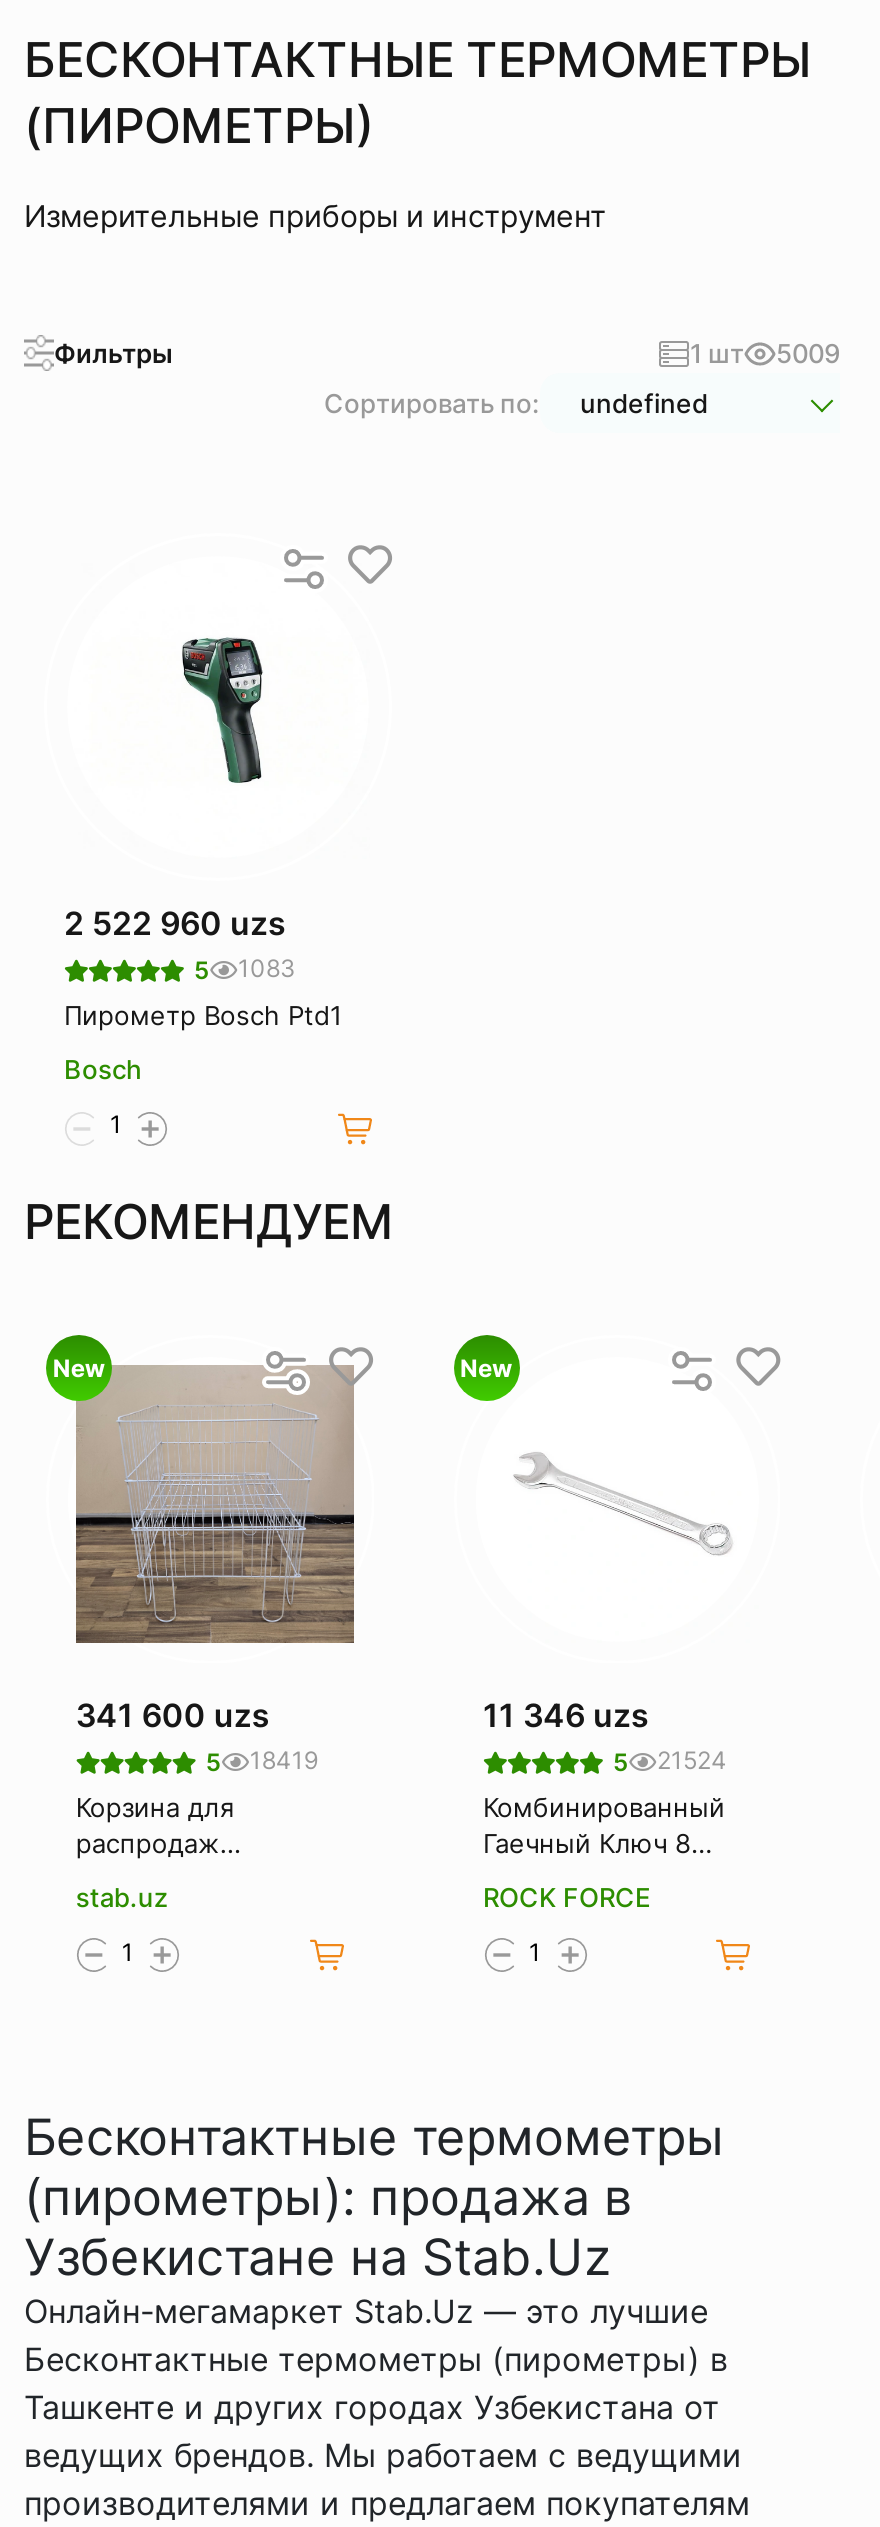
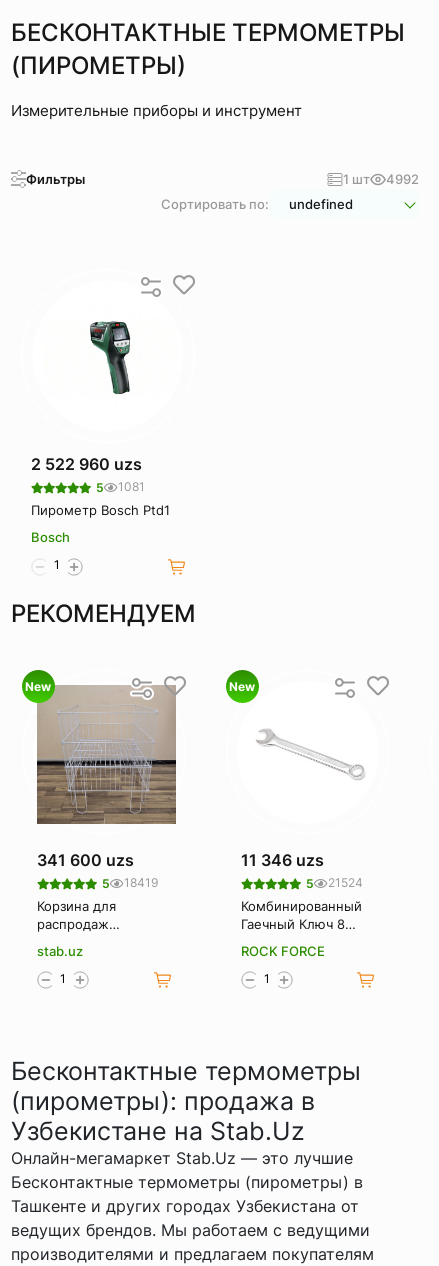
[690,337,840,369] 1 шт 5009 -> [343,171,419,187] 1 шт 4992
[194,953,296,985] 5 1083 -> [96,479,145,495] 5 1081

